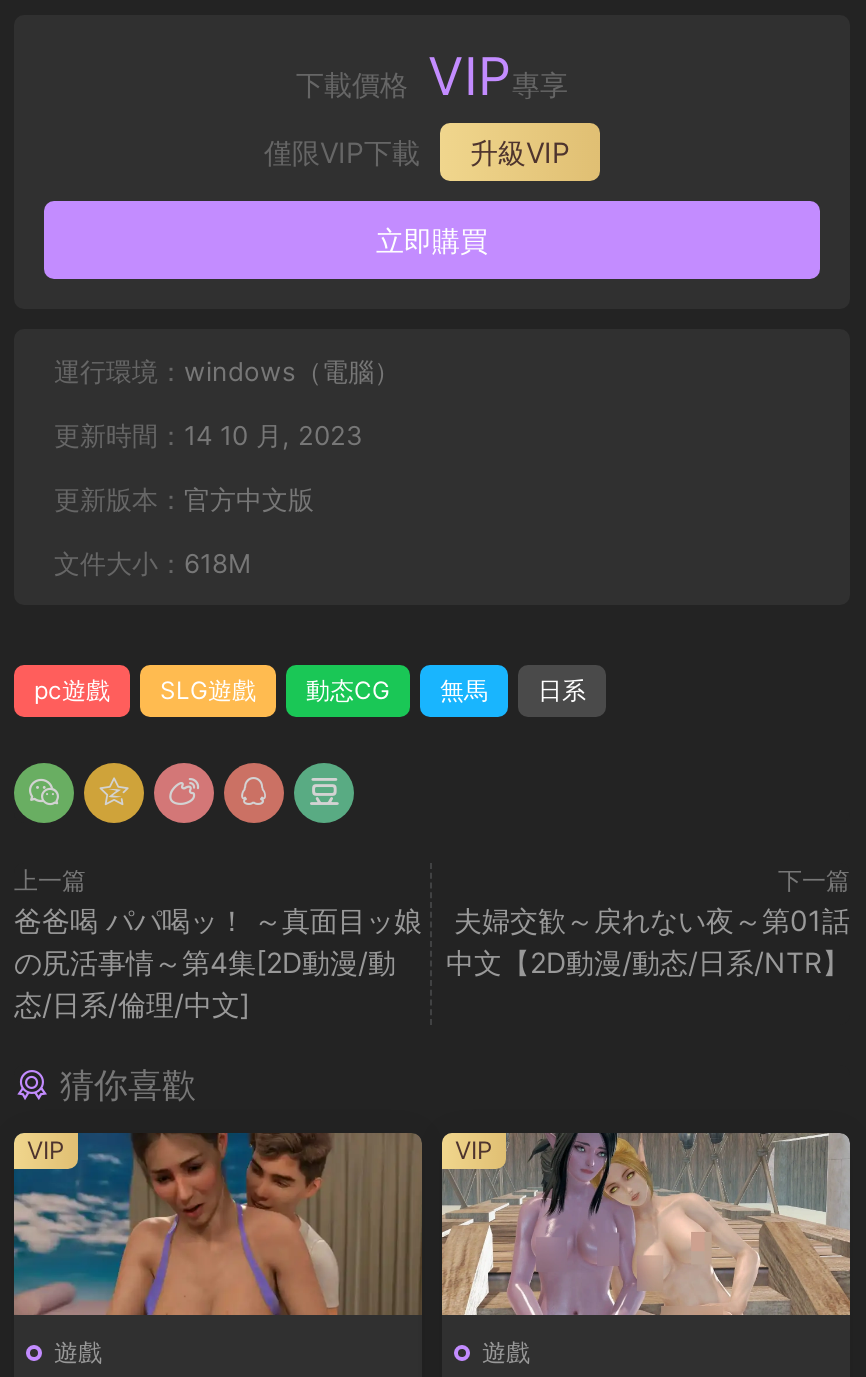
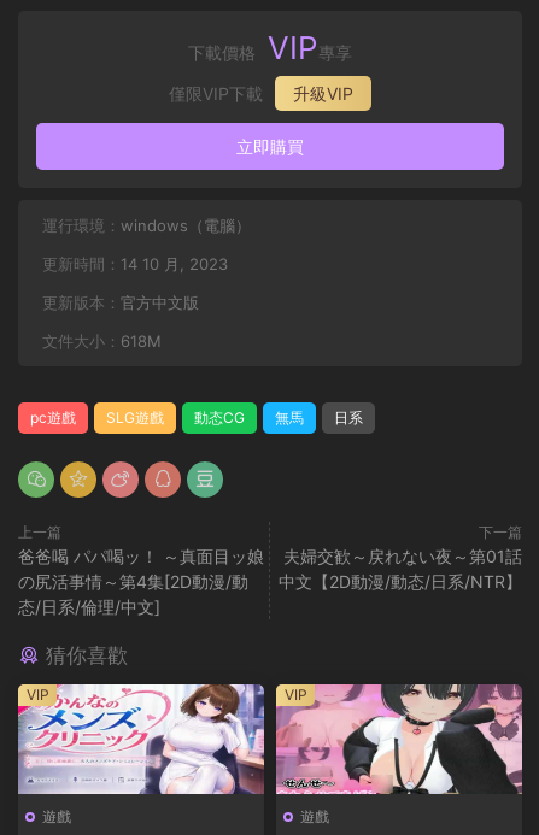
[14,1133,422,1317] [image] -> [17,683,265,795] [image]
[442,1133,850,1317] [image] -> [276,683,522,795] [image]

